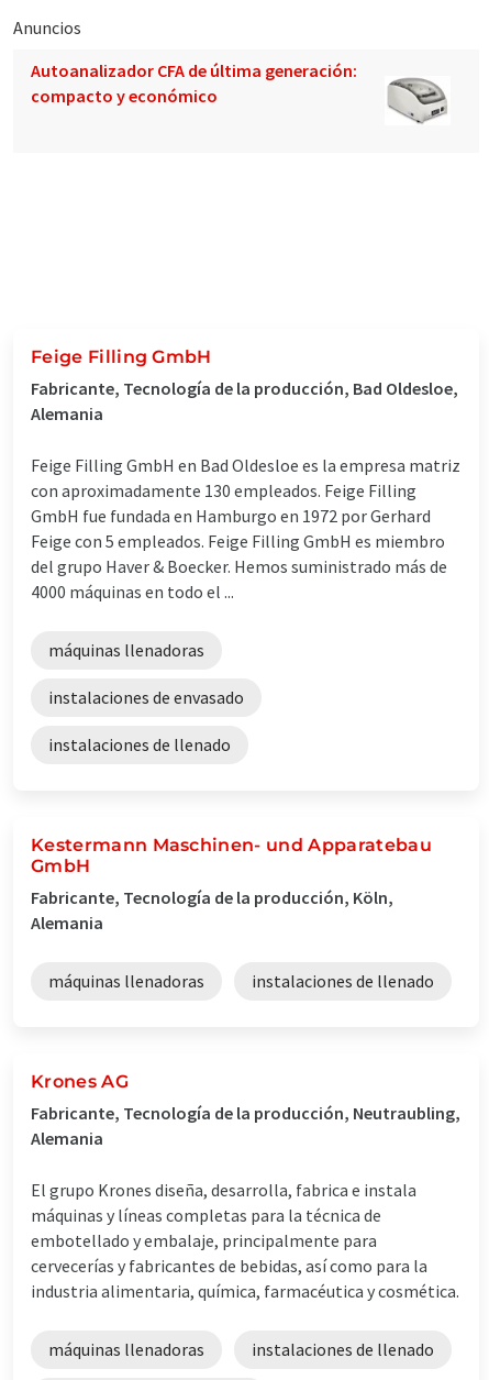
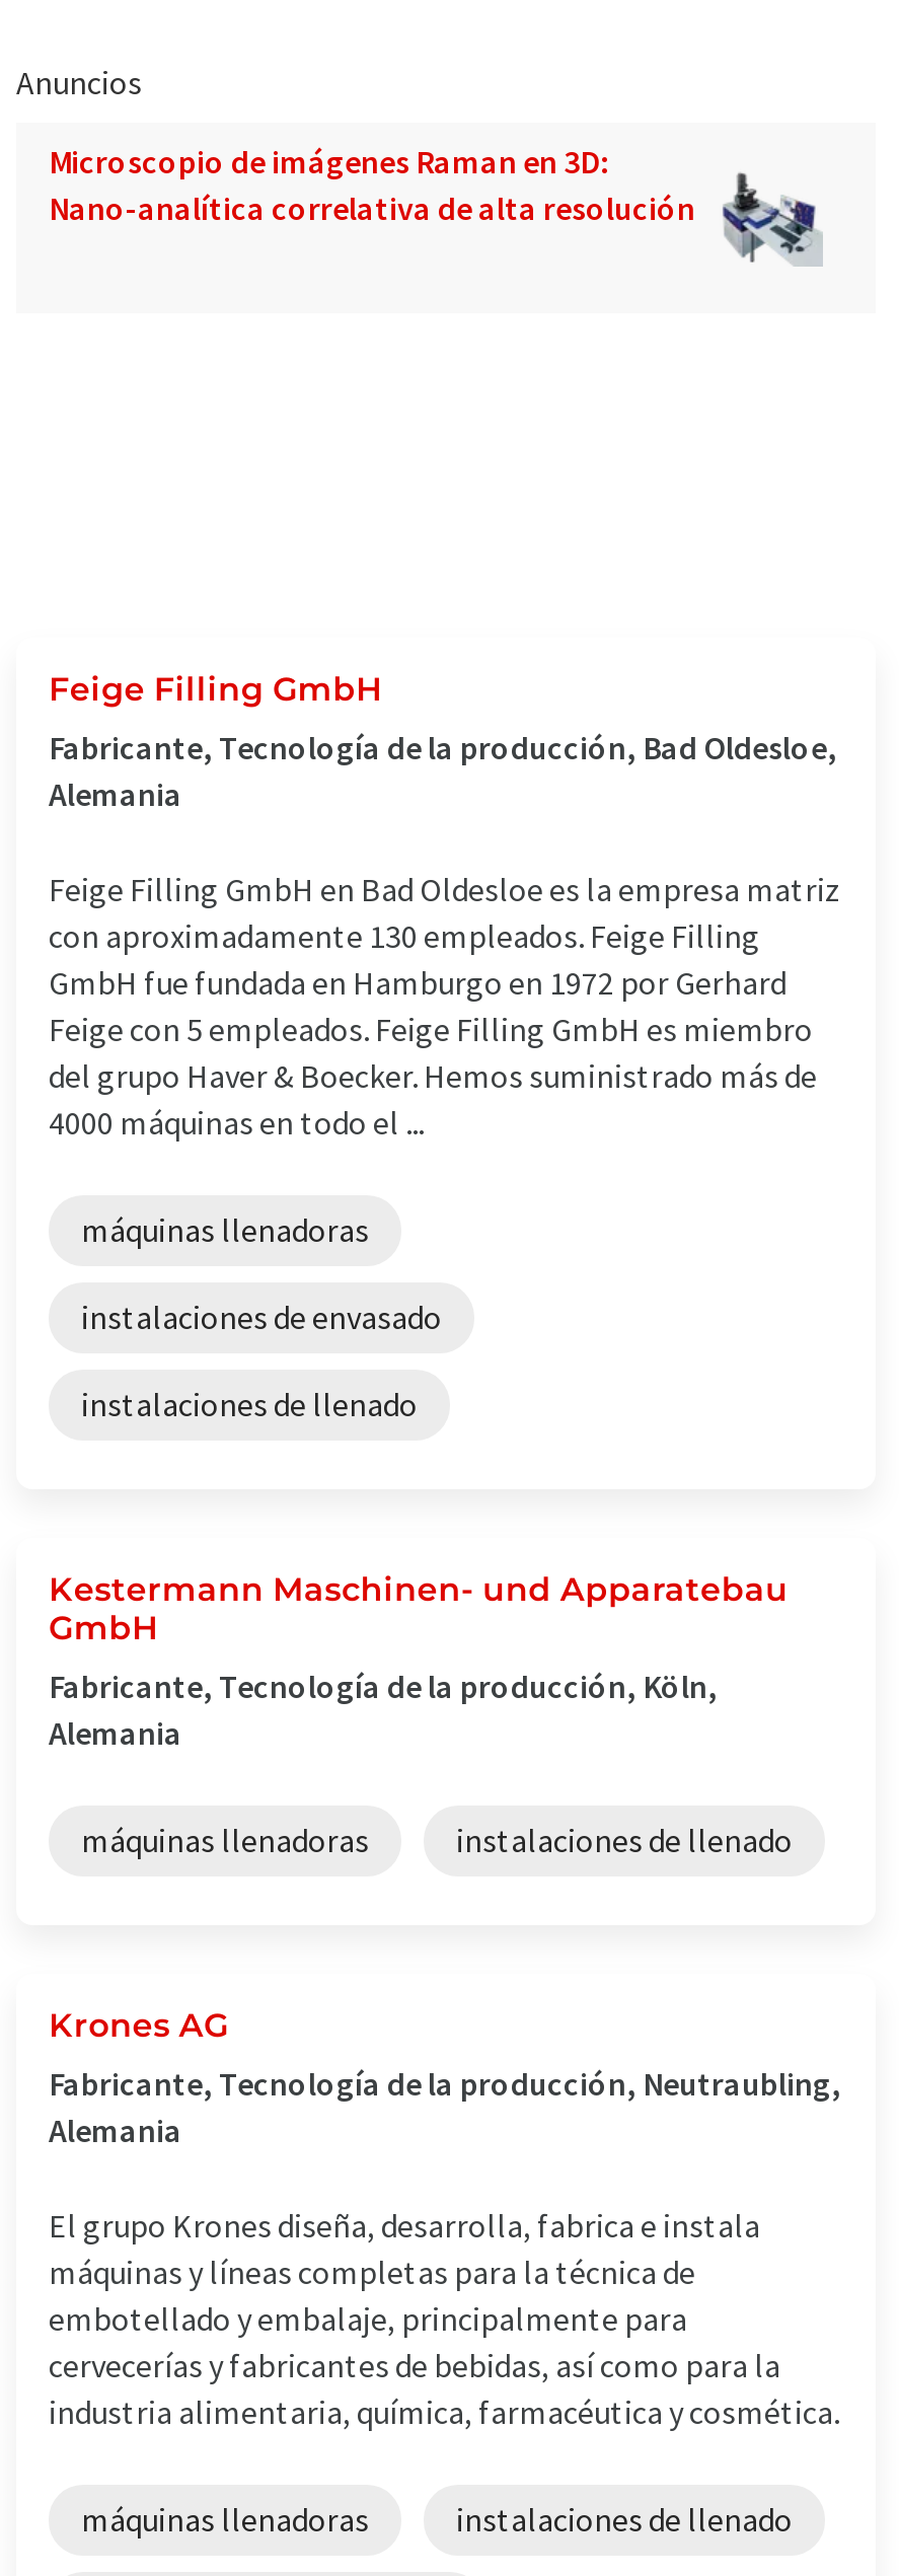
[31,59,451,126] [image] | Autoanalizador CFA de última generación: | compacto y económico -> [49,140,823,267] [image] | Microscopio de imágenes Raman en 3D: | Nano-analítica correlativa de alta resolución

